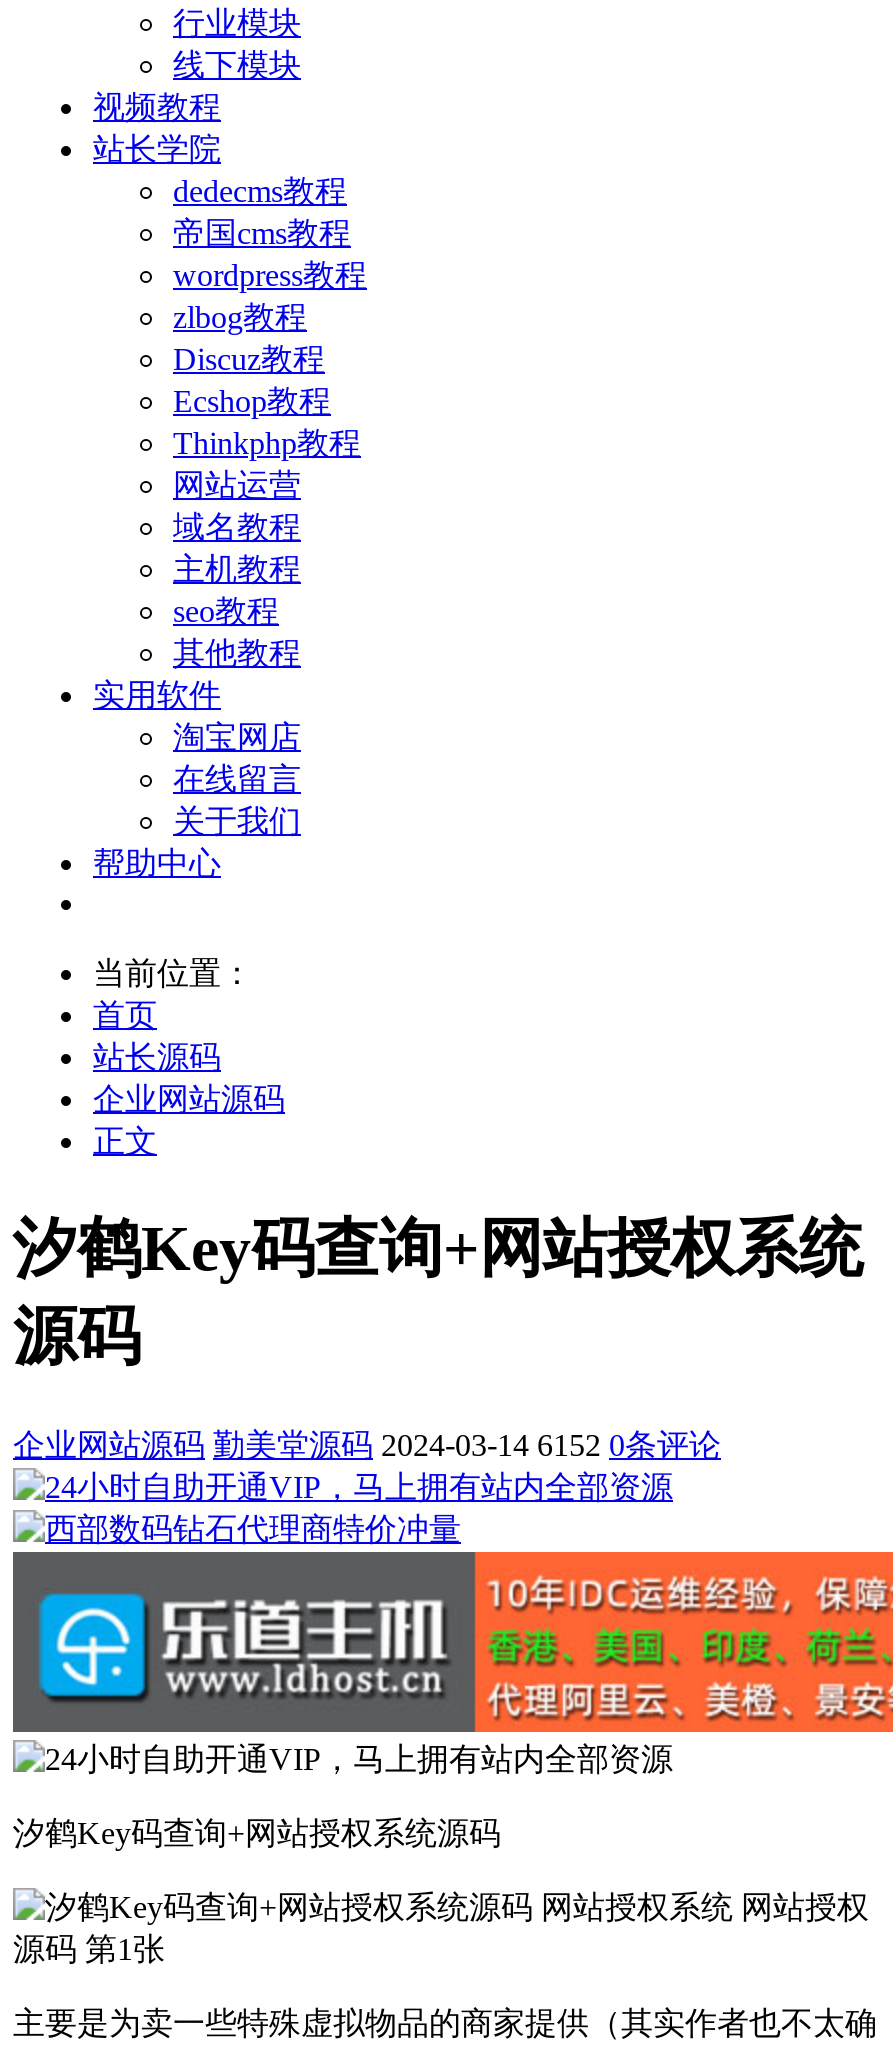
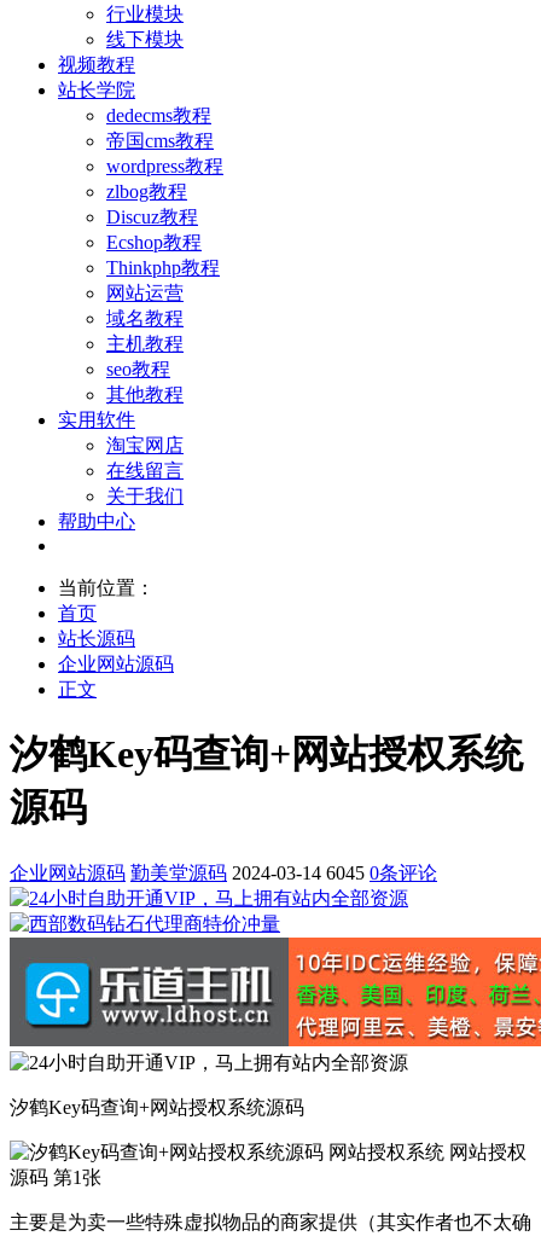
[13,1428,721,1462] 企业网站源码 勤美堂源码 2024-03-14 6152 0条评论 -> [10,862,437,883] 企业网站源码 勤美堂源码 2024-03-14 6045 0条评论

